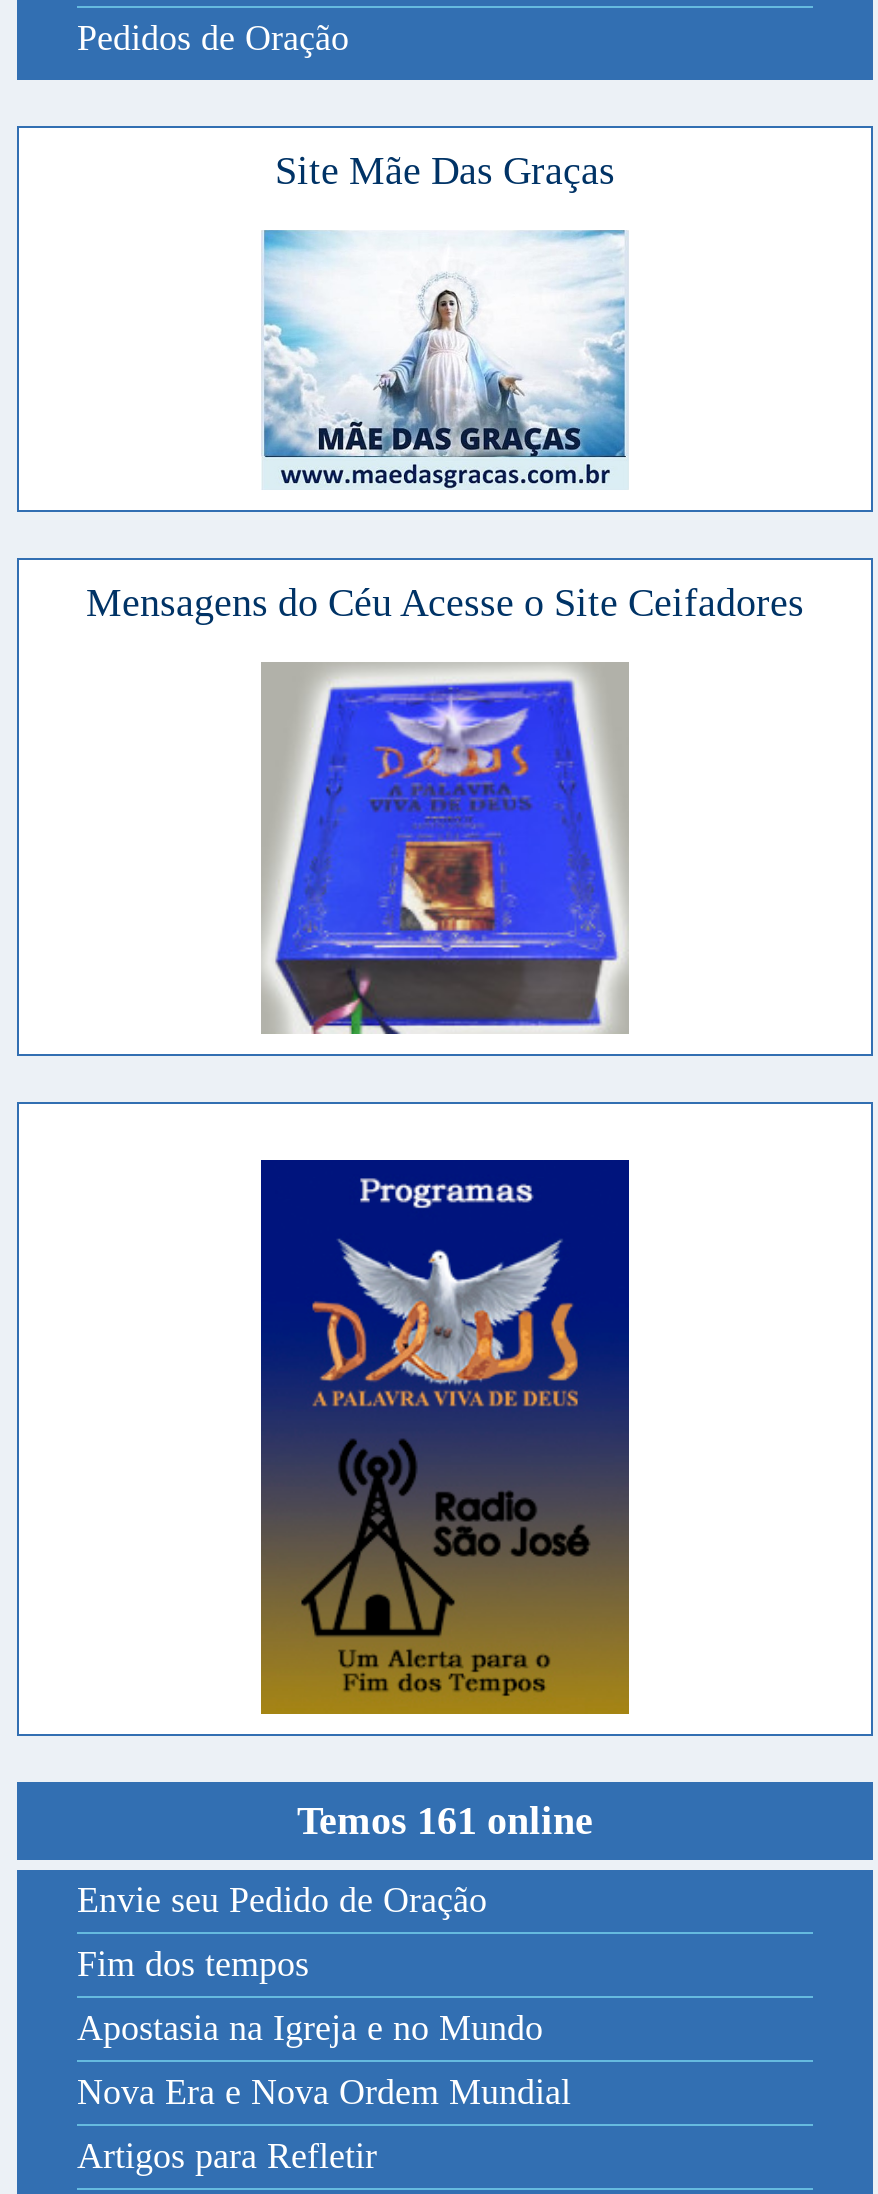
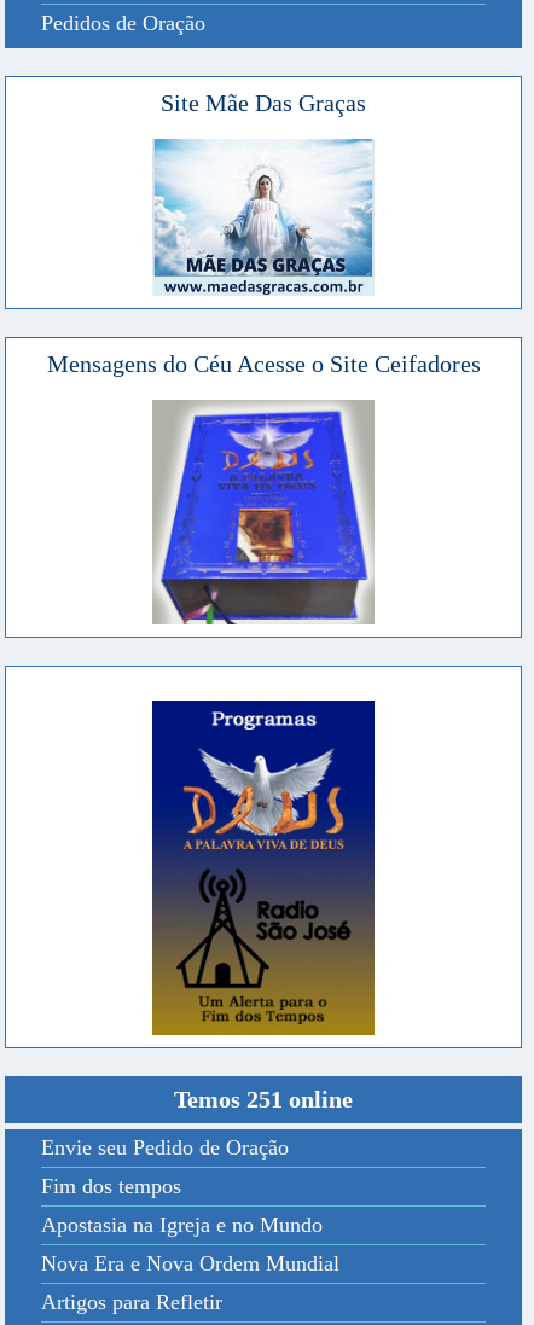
[297,1799,593,1843] Temos 161 online -> [174,1086,353,1113] Temos 251 online

